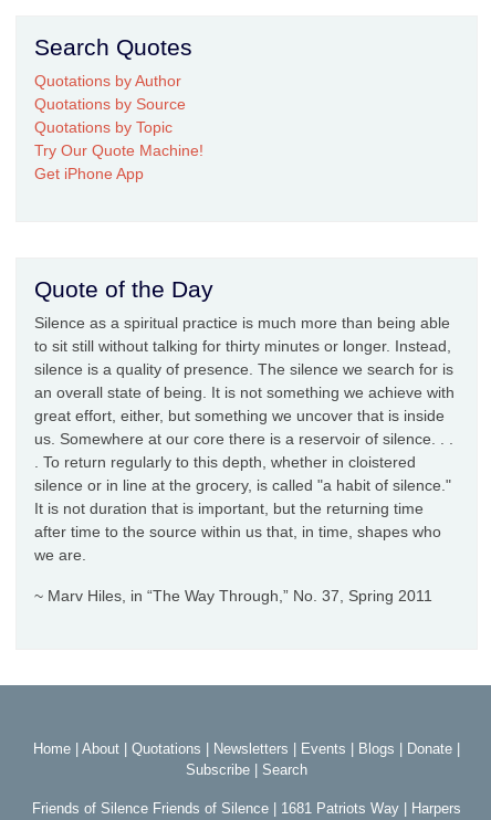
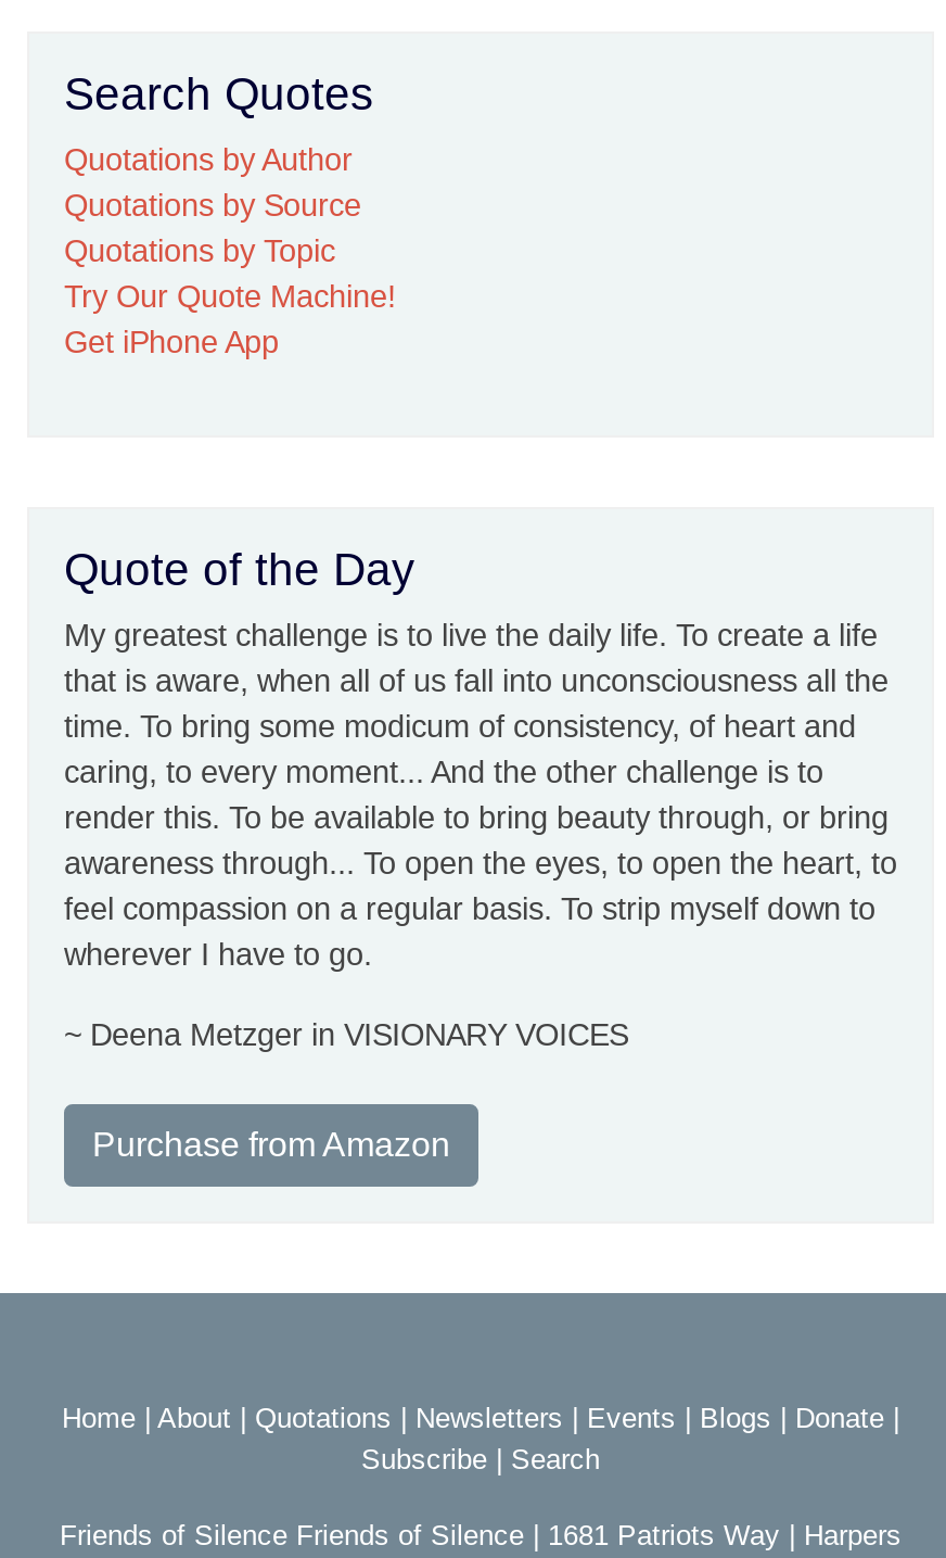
[34,314,455,605] Silence as a spiritual practice is much more than being able | to sit still without talking for thirty minutes or longer. Instead, | silence is a quality of presence. The silence we search for is | an overall state of being. It is not something we achieve with | great effort, either, but something we uncover that is inside | us. Somewhere at our core there is a reservoir of silence. . . | . To return regularly to this depth, whether in cloistered | silence or in line at the grocery, is called "a habit of silence." | It is not duration that is important, but the returning time | after time to the source within us that, in time, shapes who | we are. | ~ Marv Hiles, in “The Way Through,” No. 37, Spring 2011 -> [64,619,897,1164] My greatest challenge is to live the daily life. To create a life | that is aware, when all of us fall into unconsciousness all the | time. To bring some modicum of consistency, of heart and | caring, to every moment... And the other challenge is to | render this. To be available to bring beauty through, or bring | awareness through... To open the eyes, to open the heart, to | feel compassion on a regular basis. To strip myself down to | wherever I have to go. | ~ Deena Metzger in VISIONARY VOICES | Purchase from Amazon

